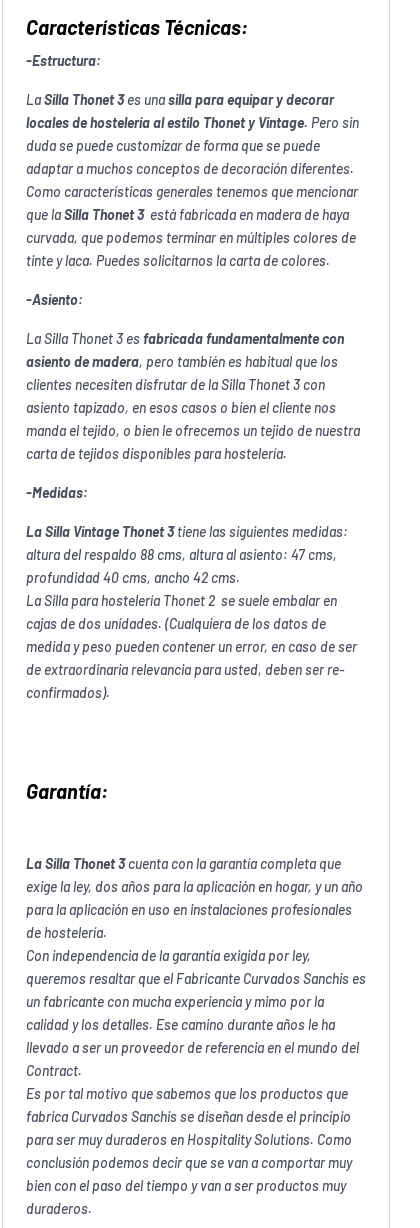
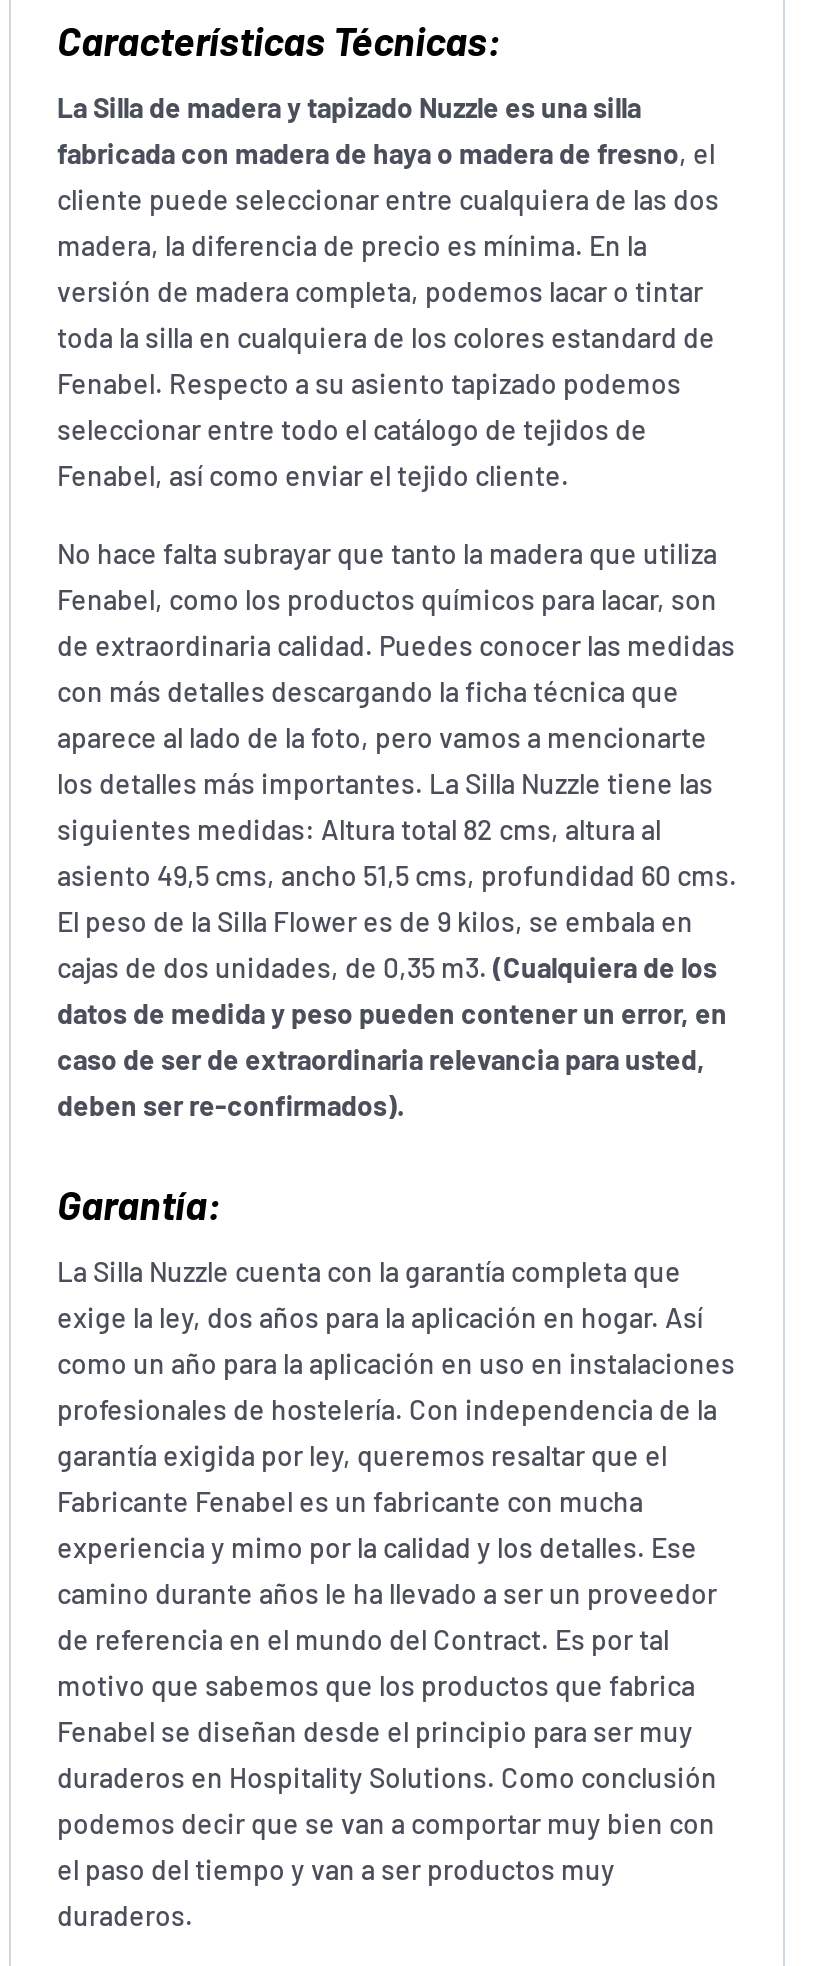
[26,52,360,701] -Estructura: | La Silla Thonet 3 es una silla para equipar y decorar | locales de hostelería al estilo Thonet y Vintage. Pero sin | duda se puede customizar de forma que se puede | adaptar a muchos conceptos de decoración diferentes. | Como características generales tenemos que mencionar | que la Silla Thonet 3 está fabricada en madera de haya | curvada, que podemos terminar en múltiples colores de | tinte y laca. Puedes solicitarnos la carta de colores. | -Asiento: | La Silla Thonet 3 es fabricada fundamentalmente con | asiento de madera, pero también es habitual que los | clientes necesiten disfrutar de la Silla Thonet 3 con | asiento tapizado, en esos casos o bien el cliente nos | manda el tejido, o bien le ofrecemos un tejido de nuestra | carta de tejidos disponibles para hostelería. | -Medidas: | La Silla Vintage Thonet 3 tiene las siguientes medidas: | altura del respaldo 88 cms, altura al asiento: 47 cms, | profundidad 40 cms, ancho 42 cms. | La Silla para hostelería Thonet 2 se suele embalar en | cajas de dos unidades. (Cualquiera de los datos de | medida y peso pueden contener un error, en caso de ser | de extraordinaria relevancia para usted, deben ser re- | confirmados). -> [57,89,737,1121] La Silla de madera y tapizado Nuzzle es una silla | fabricada con madera de haya o madera de fresno, el | cliente puede seleccionar entre cualquiera de las dos | madera, la diferencia de precio es mínima. En la | versión de madera completa, podemos lacar o tintar | toda la silla en cualquiera de los colores estandard de | Fenabel. Respecto a su asiento tapizado podemos | seleccionar entre todo el catálogo de tejidos de | Fenabel, así como enviar el tejido cliente. | No hace falta subrayar que tanto la madera que utiliza | Fenabel, como los productos químicos para lacar, son | de extraordinaria calidad. Puedes conocer las medidas | con más detalles descargando la ficha técnica que | aparece al lado de la foto, pero vamos a mencionarte | los detalles más importantes. La Silla Nuzzle tiene las | siguientes medidas: Altura total 82 cms, altura al | asiento 49,5 cms, ancho 51,5 cms, profundidad 60 cms. | El peso de la Silla Flower es de 9 kilos, se embala en | cajas de dos unidades, de 0,35 m3. (Cualquiera de los | datos de medida y peso pueden contener un error, en | caso de ser de extraordinaria relevancia para usted, | deben ser re-confirmados).
[26,855,366,1194] La Silla Thonet 3 cuenta con la garantía completa que | exige la ley, dos años para la aplicación en hogar, y un año | para la aplicación en uso en instalaciones profesionales | de hostelería. | Con independencia de la garantía exigida por ley, | queremos resaltar que el Fabricante Curvados Sanchis es | un fabricante con mucha experiencia y mimo por la | calidad y los detalles. Ese camino durante años le ha | llevado a ser un proveedor de referencia en el mundo del | Contract. | Es por tal motivo que sabemos que los productos que | fabrica Curvados Sanchis se diseñan desde el principio | para ser muy duraderos en Hospitality Solutions. Como | conclusión podemos decir que se van a comportar muy | bien con el paso del tiempo y van a ser productos muy -> [57,1253,735,1885] La Silla Nuzzle cuenta con la garantía completa que | exige la ley, dos años para la aplicación en hogar. Así | como un año para la aplicación en uso en instalaciones | profesionales de hostelería. Con independencia de la | garantía exigida por ley, queremos resaltar que el | Fabricante Fenabel es un fabricante con mucha | experiencia y mimo por la calidad y los detalles. Ese | camino durante años le ha llevado a ser un proveedor | de referencia en el mundo del Contract. Es por tal | motivo que sabemos que los productos que fabrica | Fenabel se diseñan desde el principio para ser muy | duraderos en Hospitality Solutions. Como conclusión | podemos decir que se van a comportar muy bien con | el paso del tiempo y van a ser productos muy

